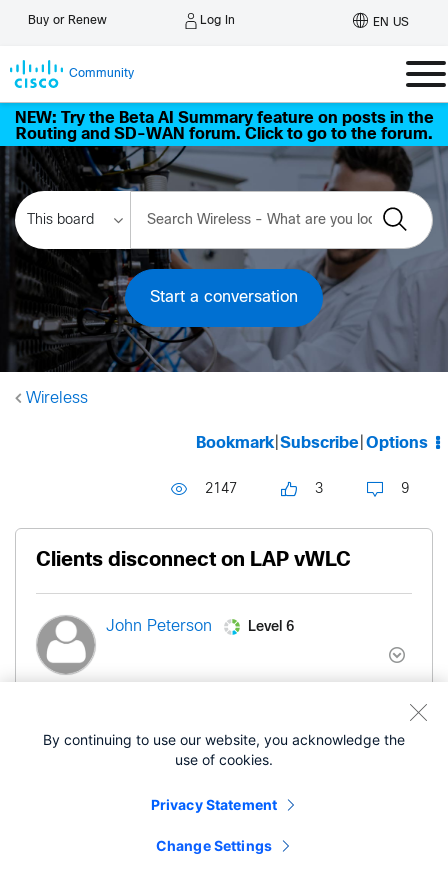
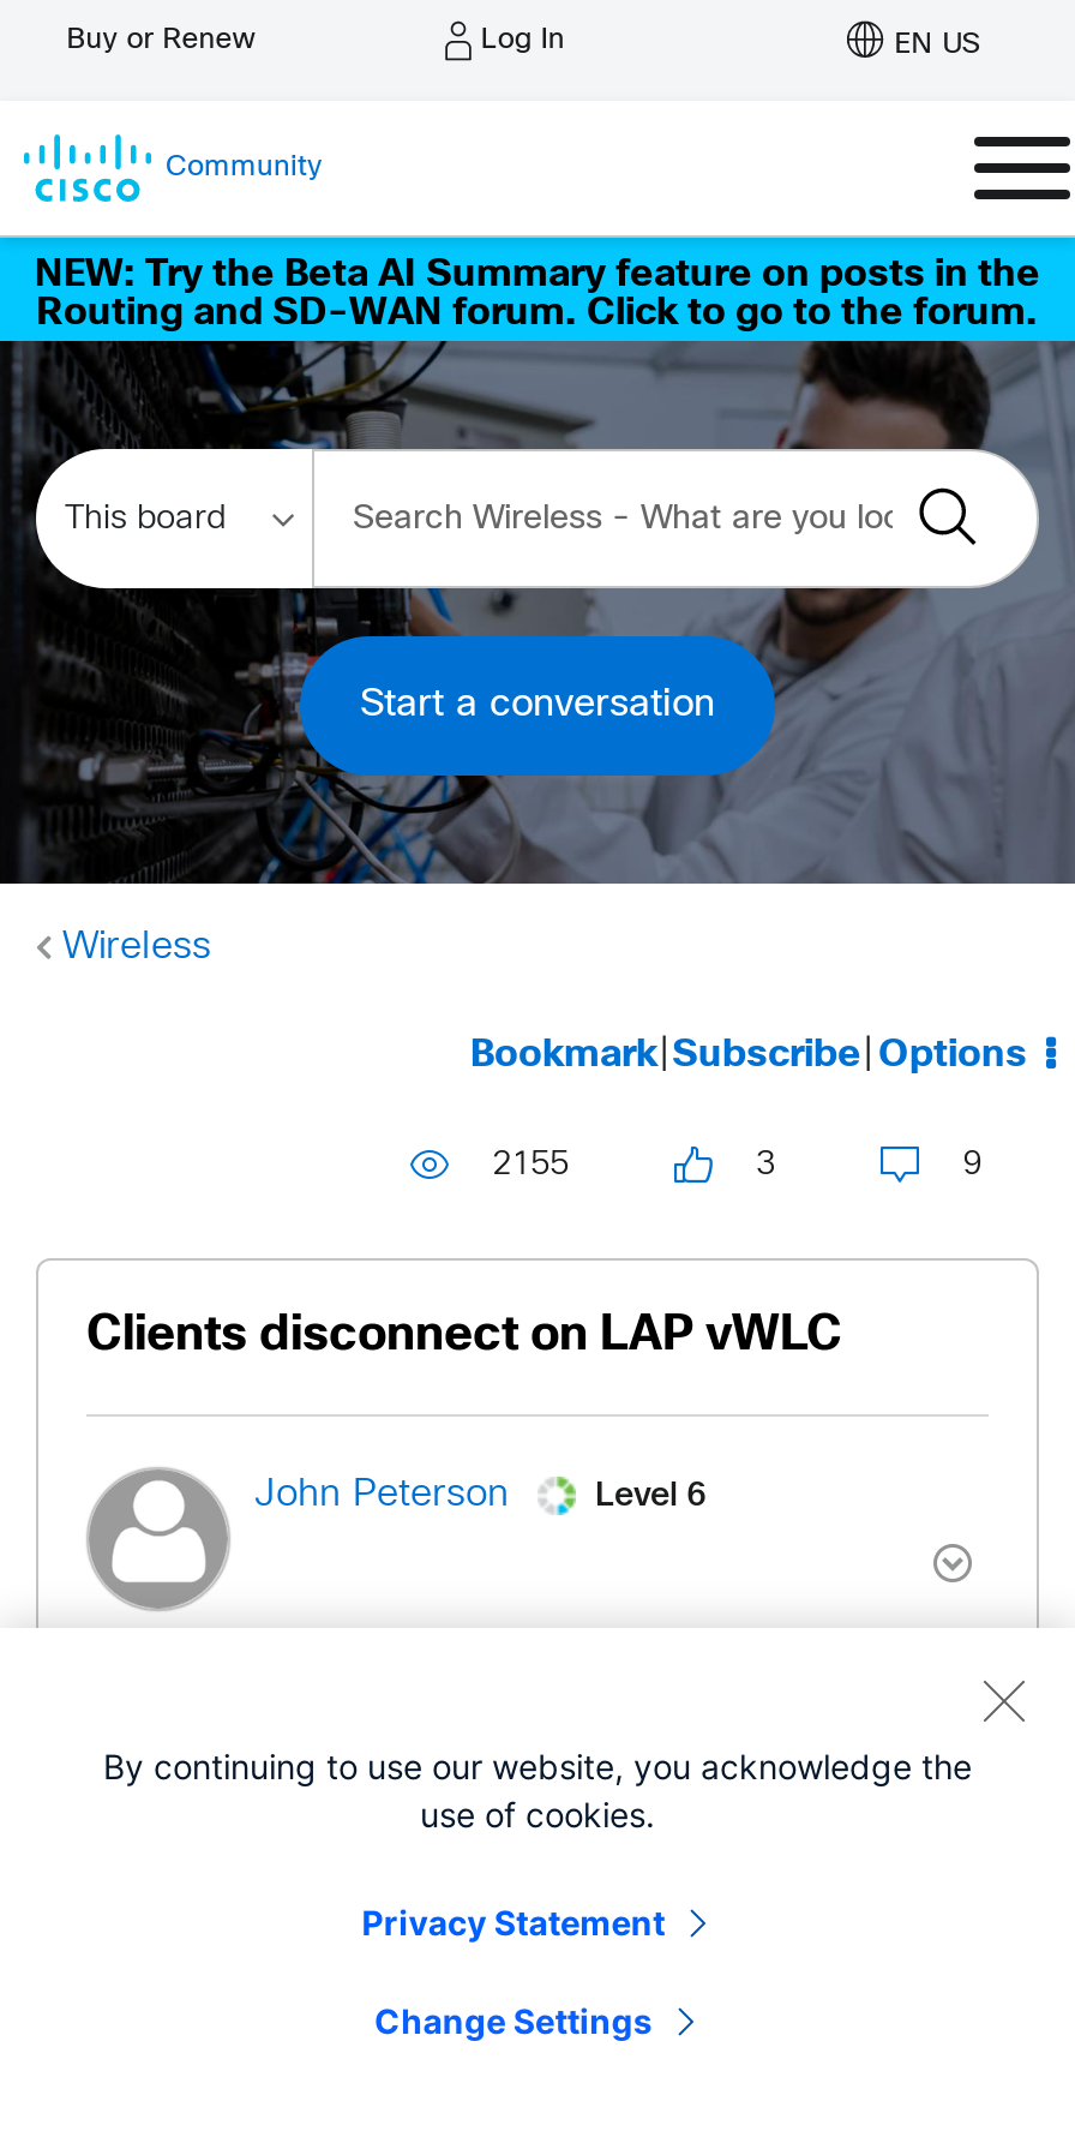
[205,483,237,496] 2147 -> [492,1150,569,1181] 2155

